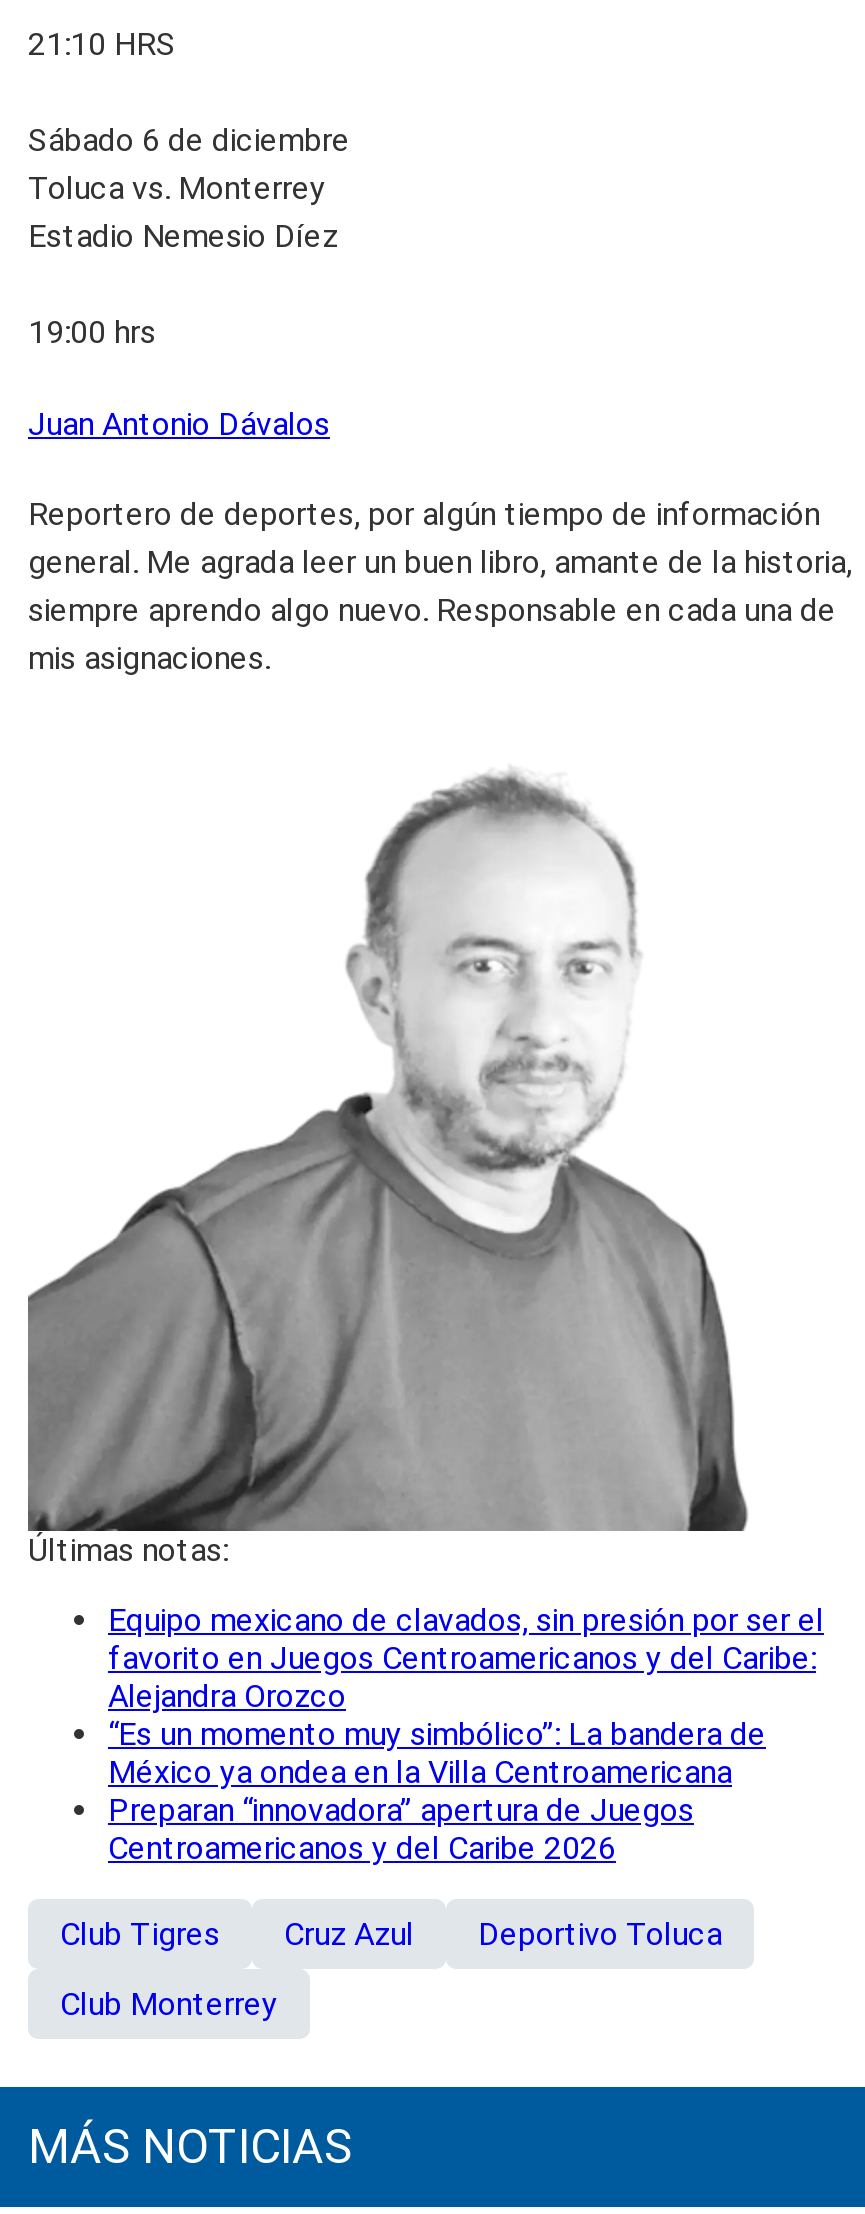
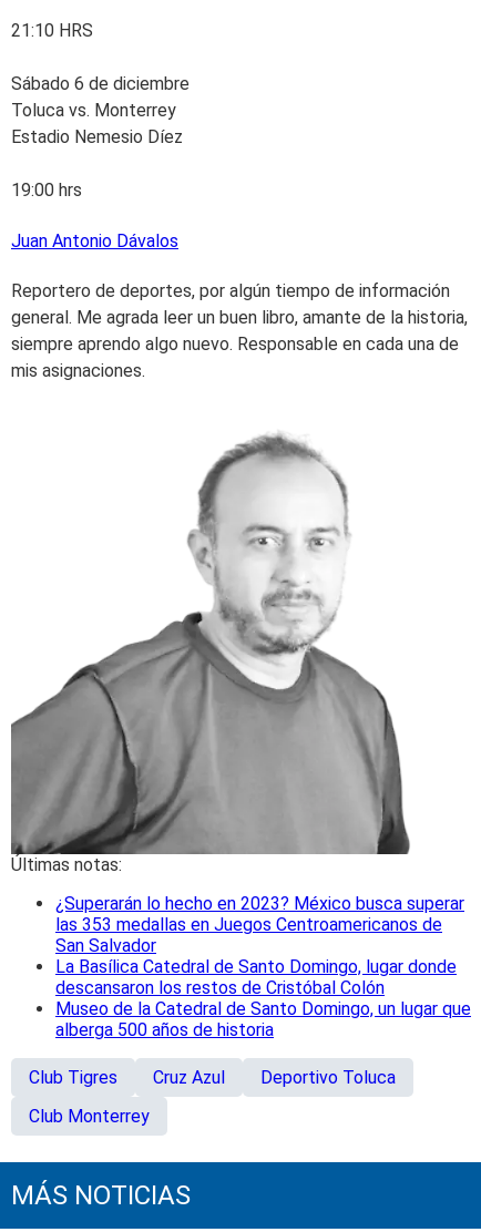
[108,1601,824,1867] Equipo mexicano de clavados, sin presión por ser el | favorito en Juegos Centroamericanos y del Caribe: | Alejandra Orozco | “Es un momento muy simbólico”: La bandera de | México ya ondea en la Villa Centroamericana | Preparan “innovadora” apertura de Juegos | Centroamericanos y del Caribe 2026 -> [55,893,471,1040] ¿Superarán lo hecho en 2023? México busca superar | las 353 medallas en Juegos Centroamericanos de | San Salvador | La Basílica Catedral de Santo Domingo, lugar donde | descansaron los restos de Cristóbal Colón | Museo de la Catedral de Santo Domingo, un lugar que | alberga 500 años de historia

